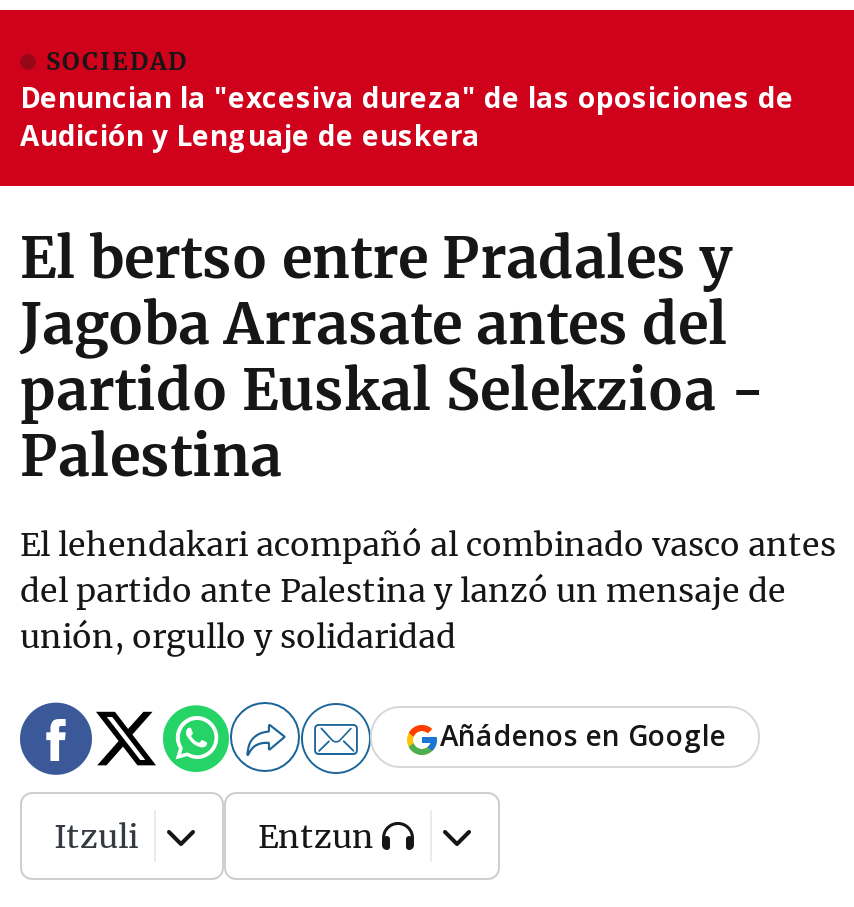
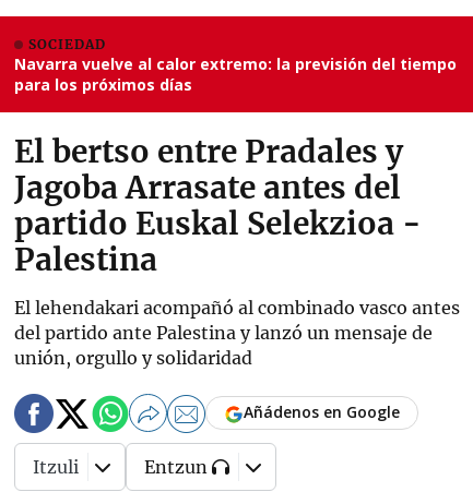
[20,78,794,154] Denuncian la "excesiva dureza" de las oposiciones de | Audición y Lenguaje de euskera -> [14,53,457,95] Navarra vuelve al calor extremo: la previsión del tiempo | para los próximos días

